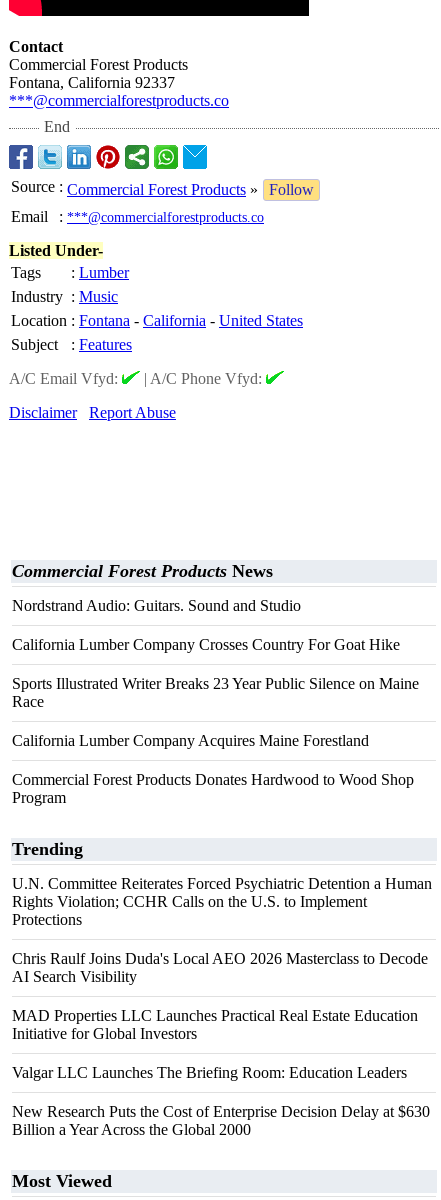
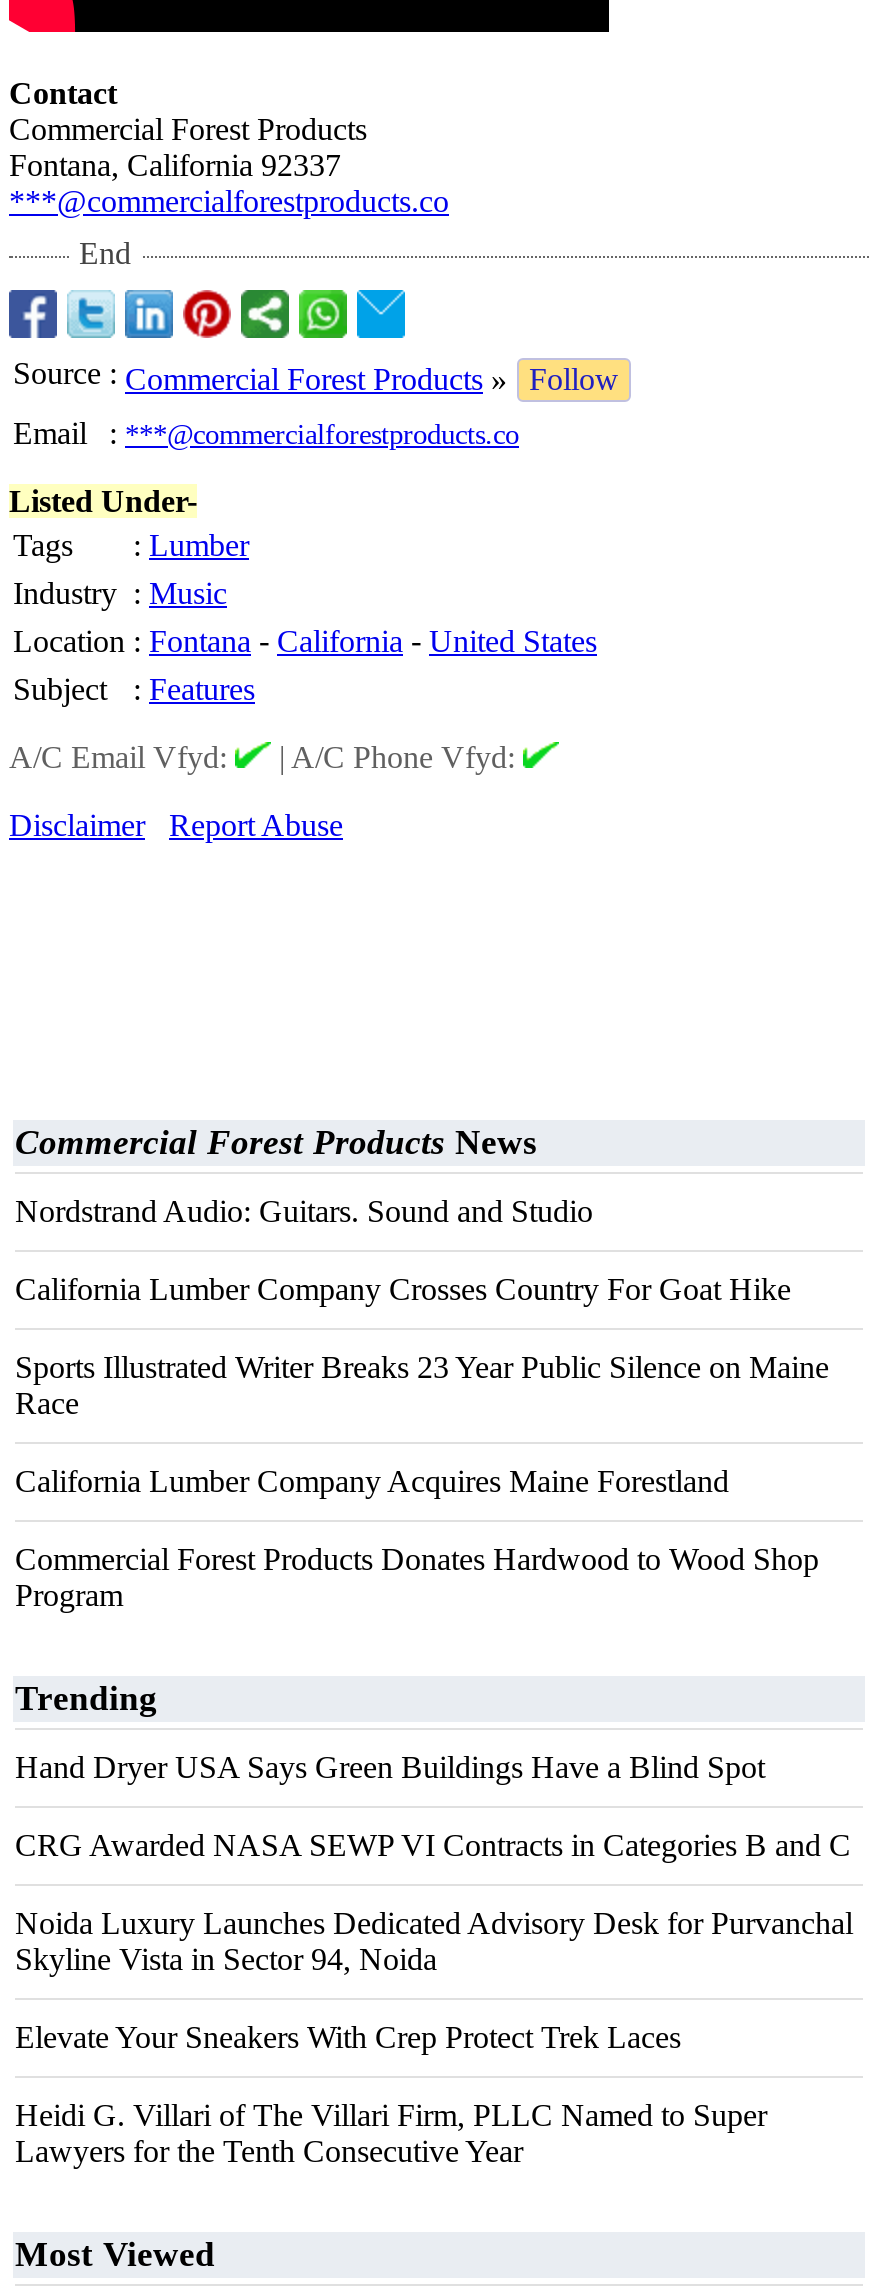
[12,875,432,928] U.N. Committee Reiterates Forced Psychiatric Detention a Human | Rights Violation; CCHR Calls on the U.S. to Implement | Protections -> [15,1750,765,1784] Hand Dryer USA Says Green Buildings Have a Blind Spot
[12,950,428,985] Chris Raulf Joins Duda's Local AEO 2026 Masterclass to Decode | AI Search Visibility -> [15,1828,851,1862] CRG Awarded NASA SEWP VI Contracts in Categories B and C
[12,1007,418,1042] MAD Properties LLC Launches Practical Real Estate Education | Initiative for Global Investors -> [15,1906,853,1976] Noida Luxury Launches Dedicated Advisory Desk for Purvanchal | Skyline Vista in Sector 94, Noida
[12,1064,407,1081] Valgar LLC Launches The Briefing Room: Education Leaders -> [15,2020,681,2054] Elevate Your Sneakers With Crep Protect Trek Laces
[12,1103,430,1138] New Research Puts the Cost of Enterprise Decision Delay at $630 | Billion a Year Across the Global 2000 -> [15,2098,767,2168] Heidi G. Villari of The Villari Firm, PLLC Named to Super | Lawyers for the Tenth Consecutive Year

